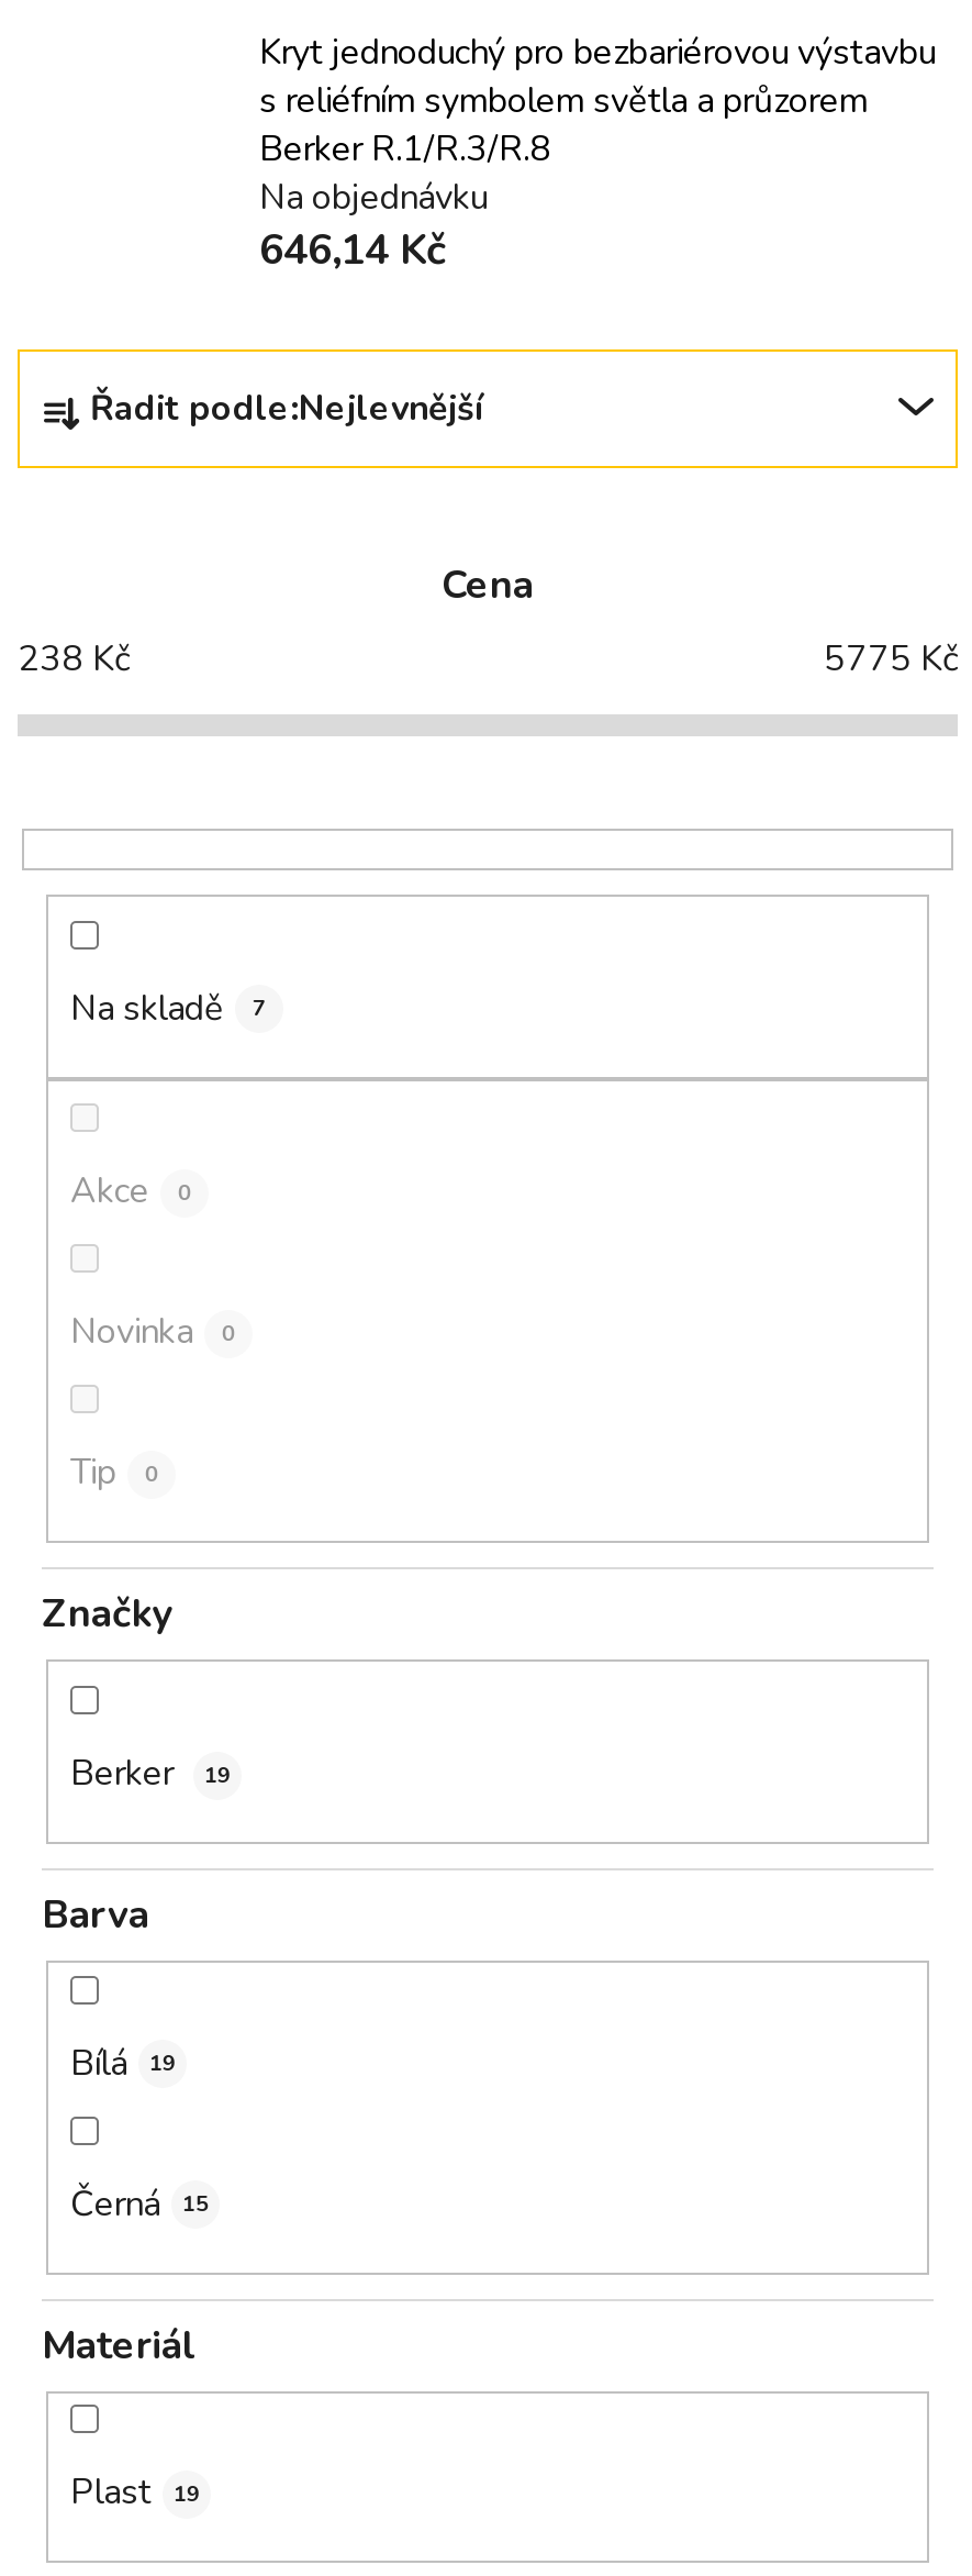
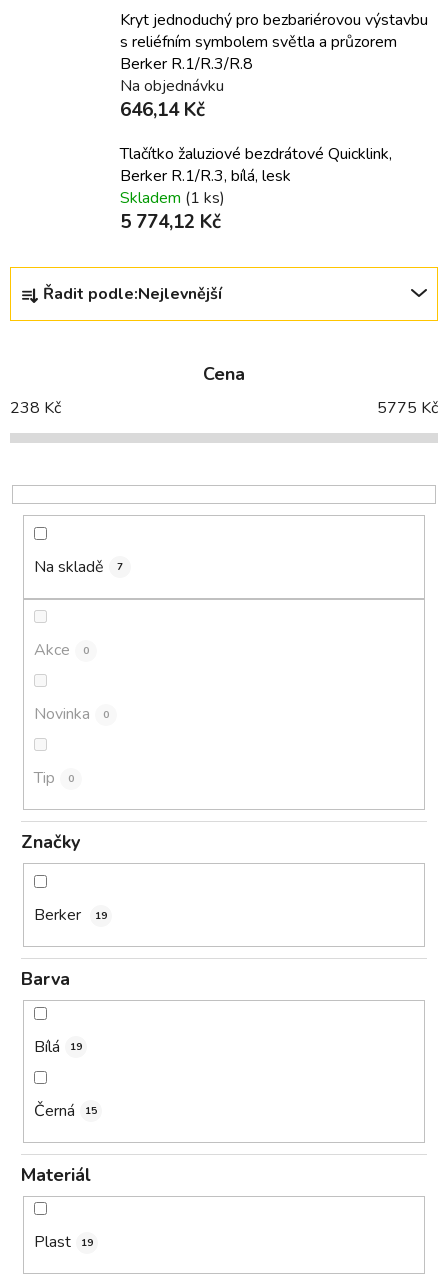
none -> [120,143,392,235] Tlačítko žaluziové bezdrátové Quicklink, | Berker R.1/R.3, bílá, lesk | Skladem (1 ks) | 5 774,12 Kč

